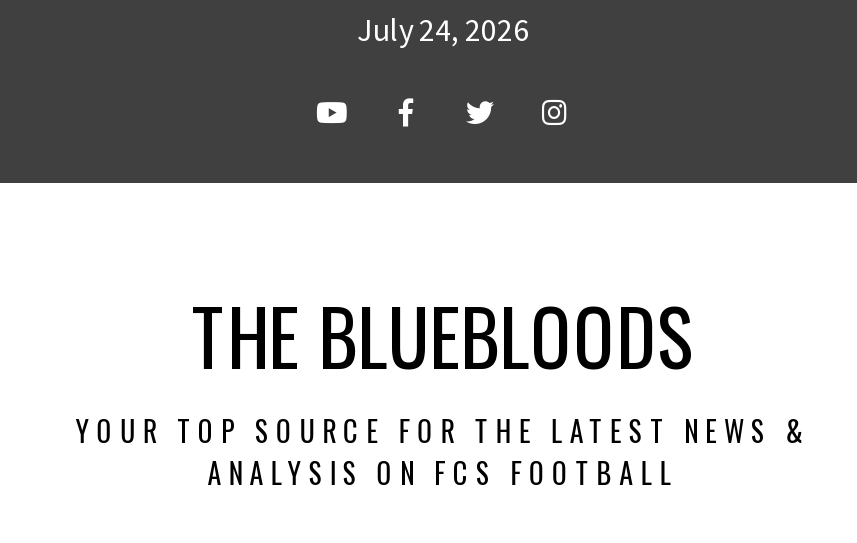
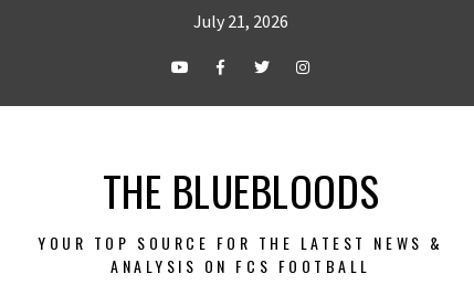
[357,9,529,49] July 24, 2026 -> [193,10,288,32] July 21, 2026

